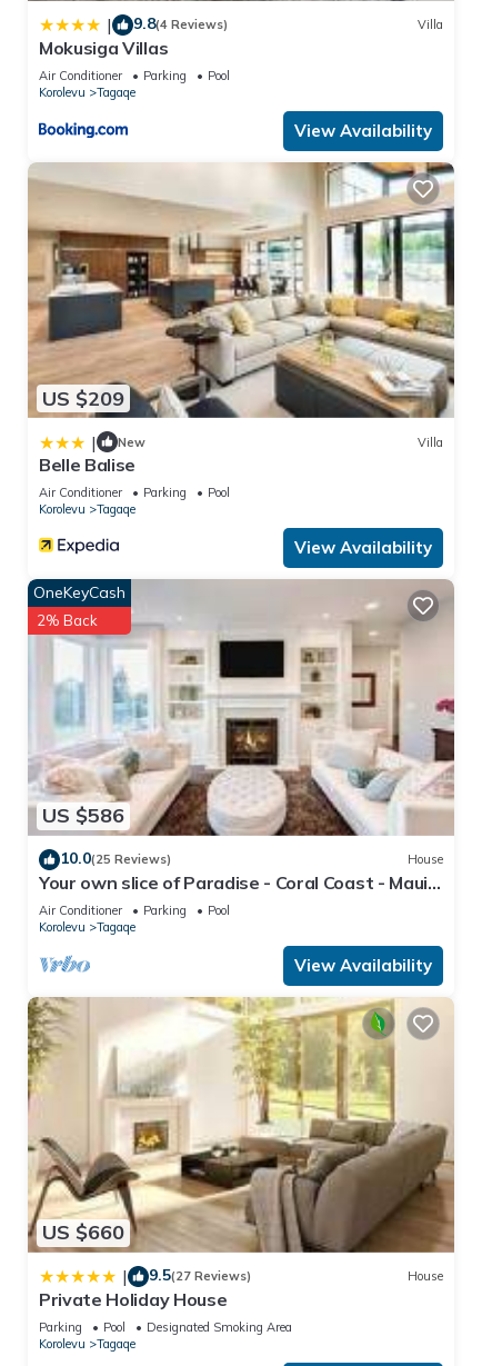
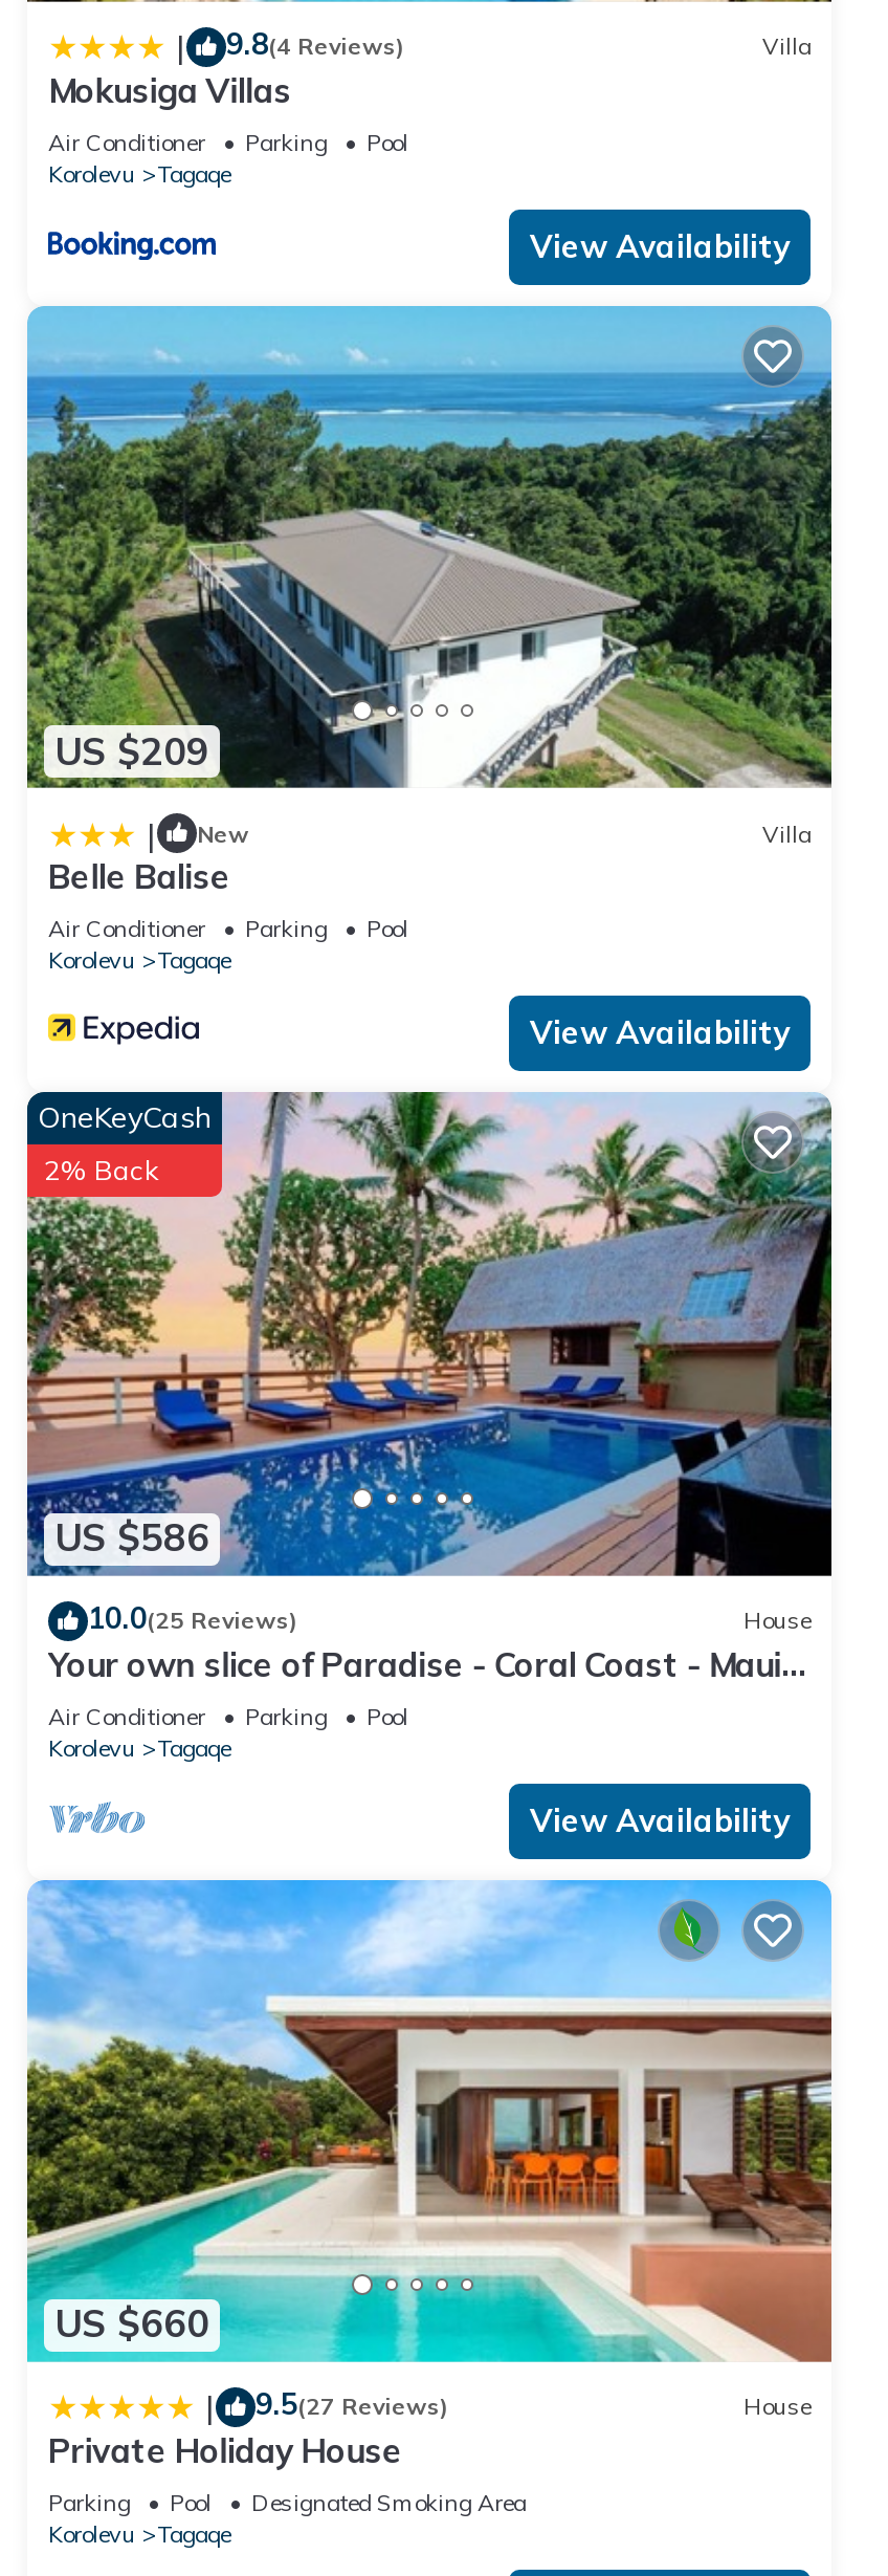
[27,161,455,419] [image] -> [25,304,834,790] [image]
[28,579,455,837] [image] -> [25,1090,834,1578] [image]
[27,996,454,1254] [image] -> [25,1878,834,2364] [image]

